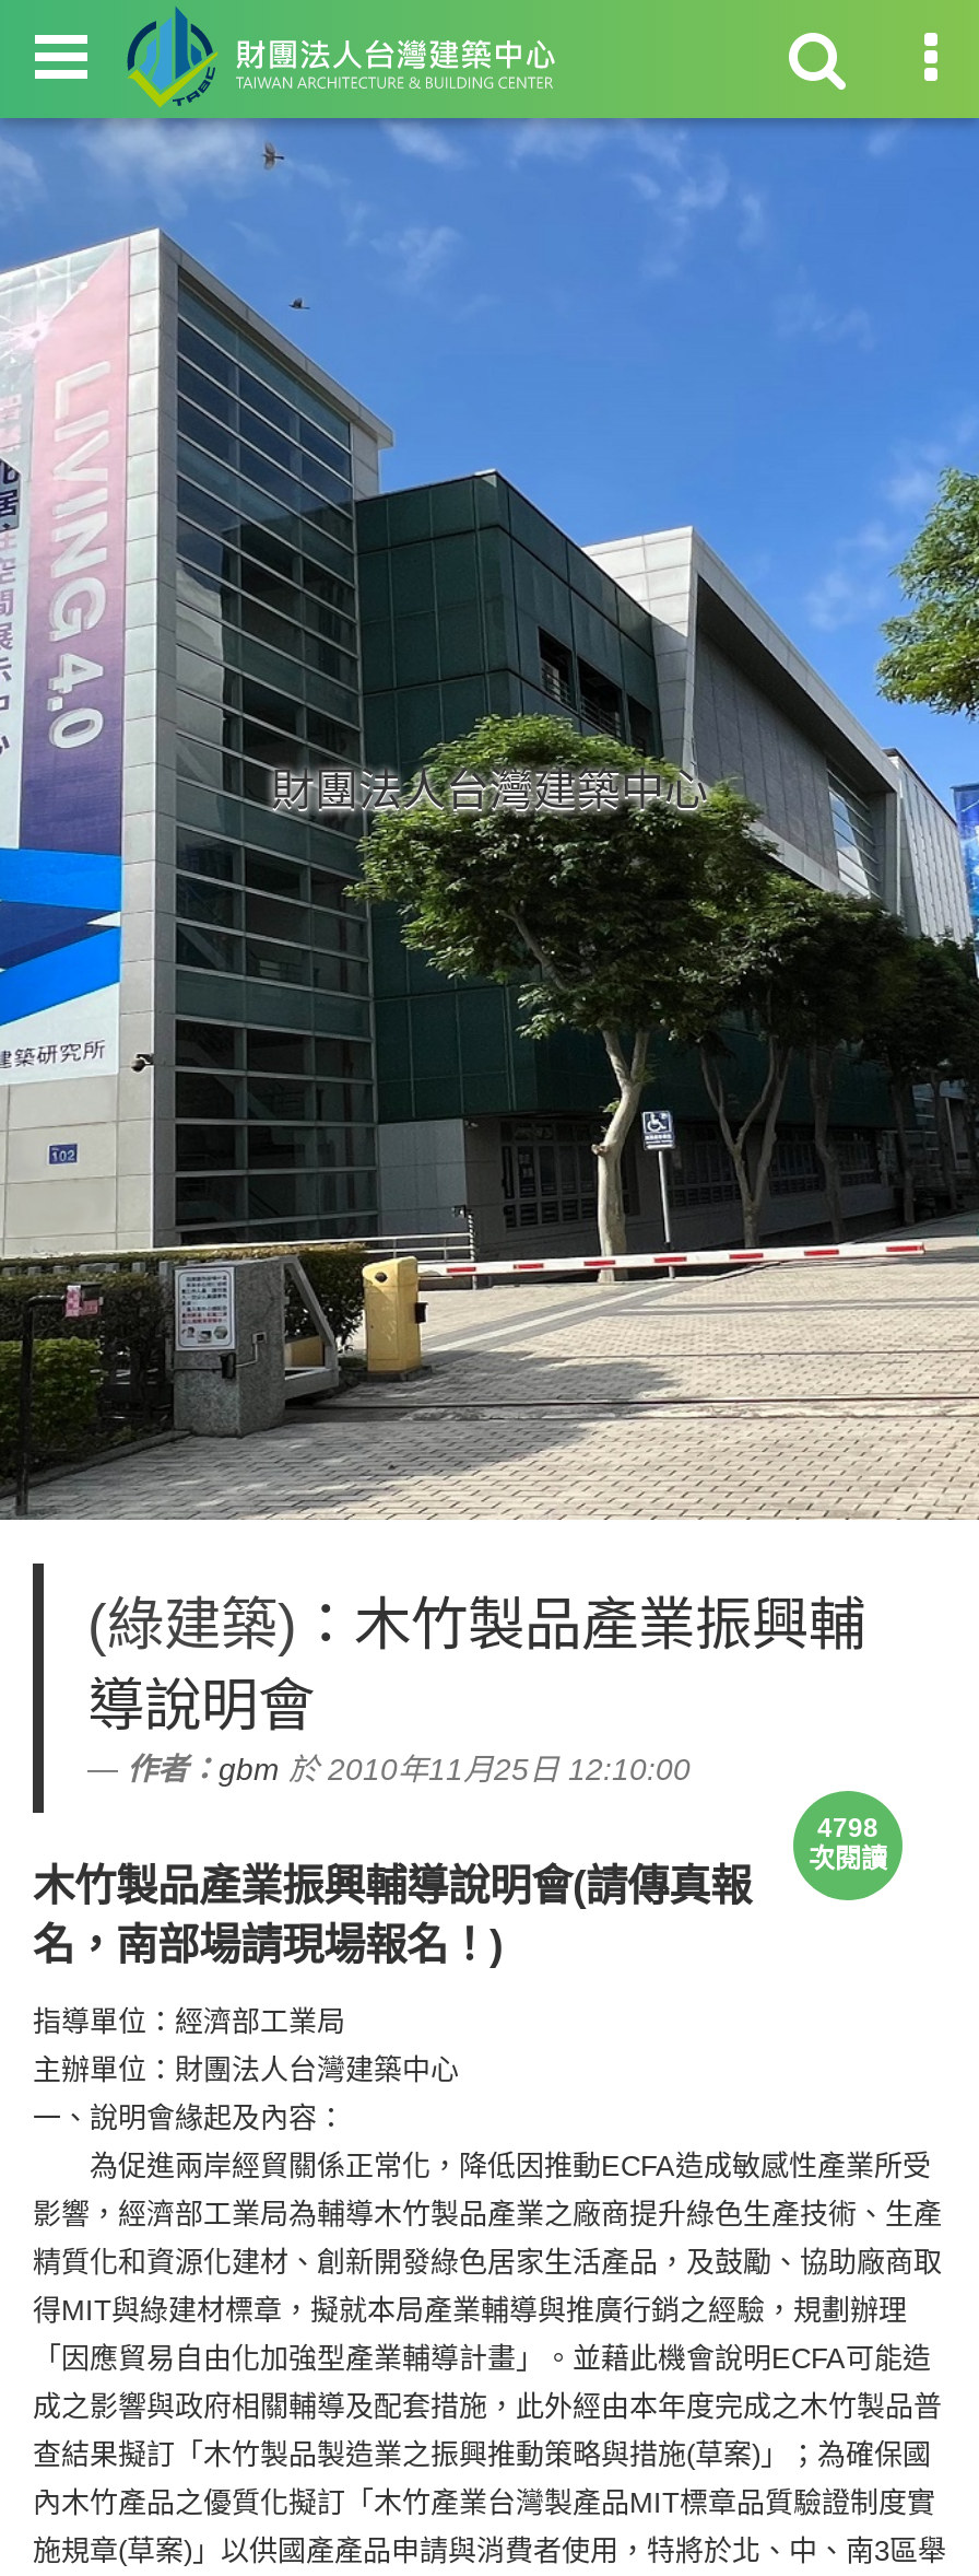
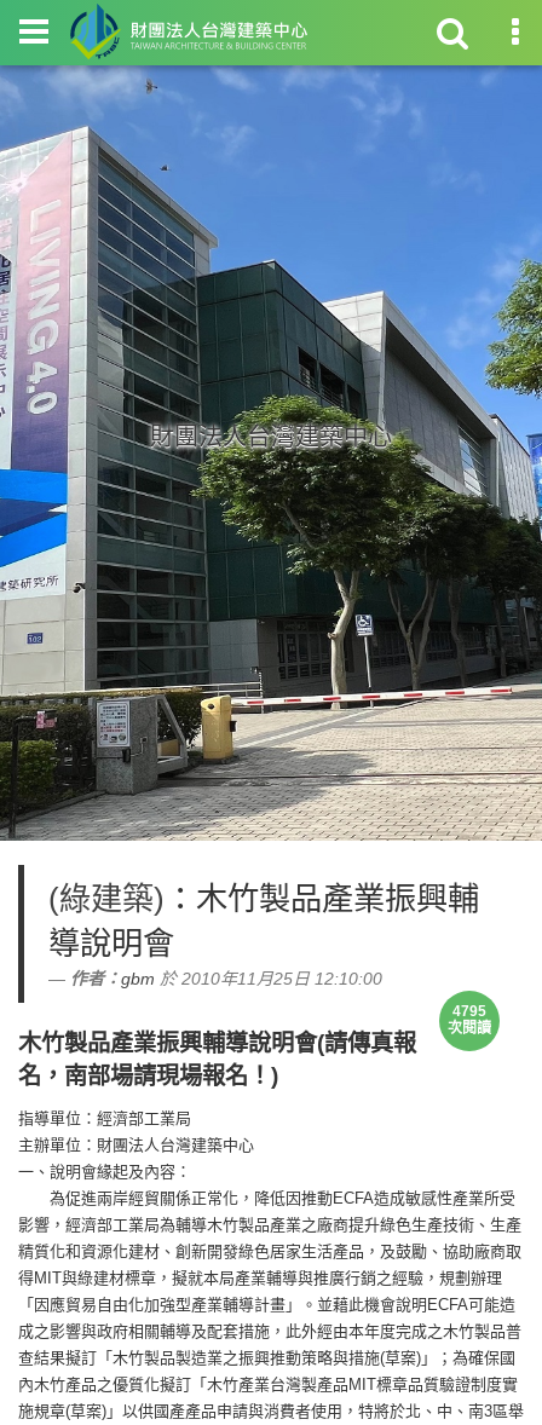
[817,1813,878,1844] 4798 -> [452,1003,486,1020] 4795

